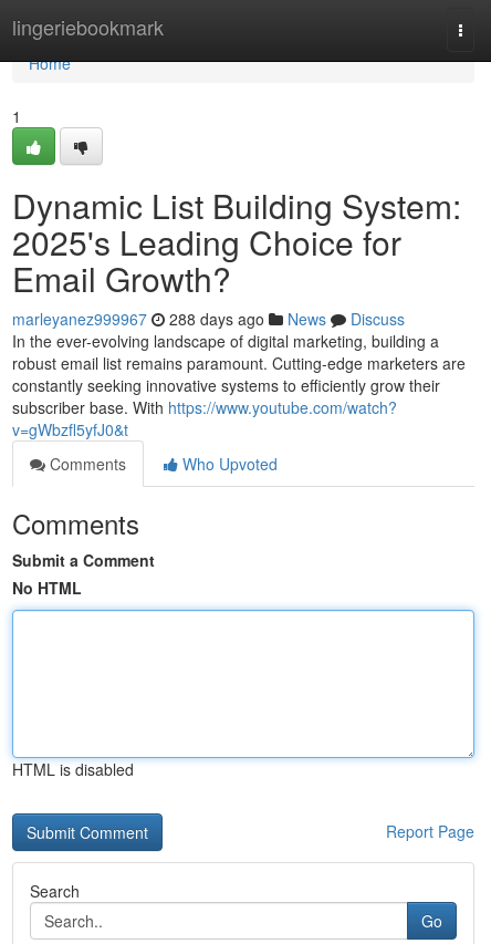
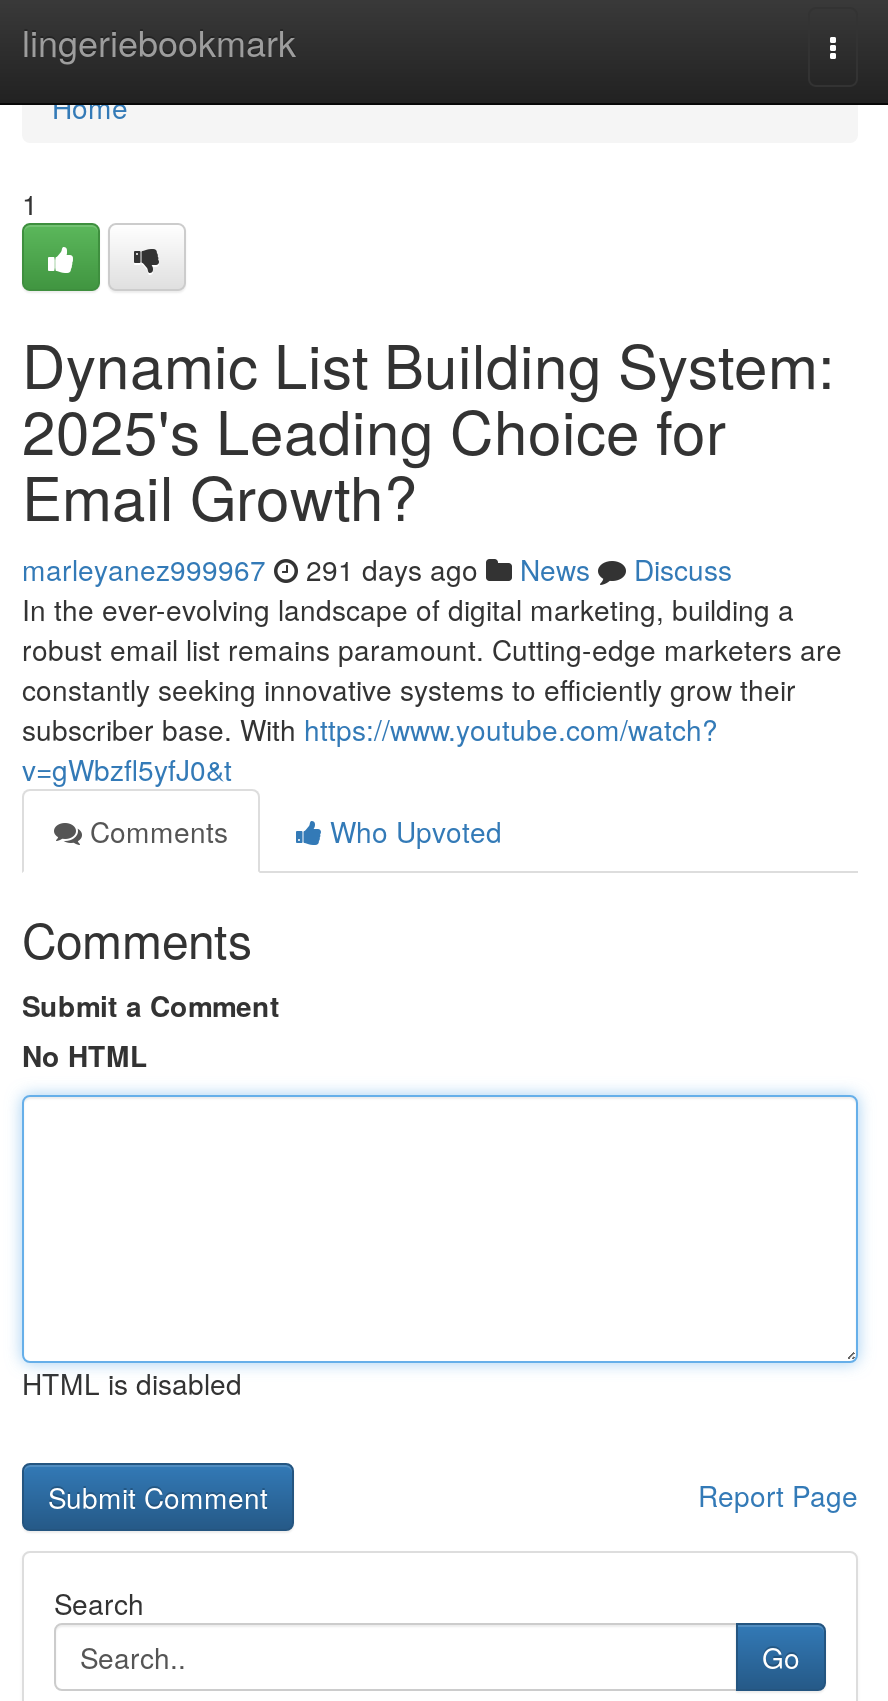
[12,308,405,330] marleyanez999967 288 days ago News Discuss -> [22,549,732,589] marleyanez999967 291 days ago News Discuss

